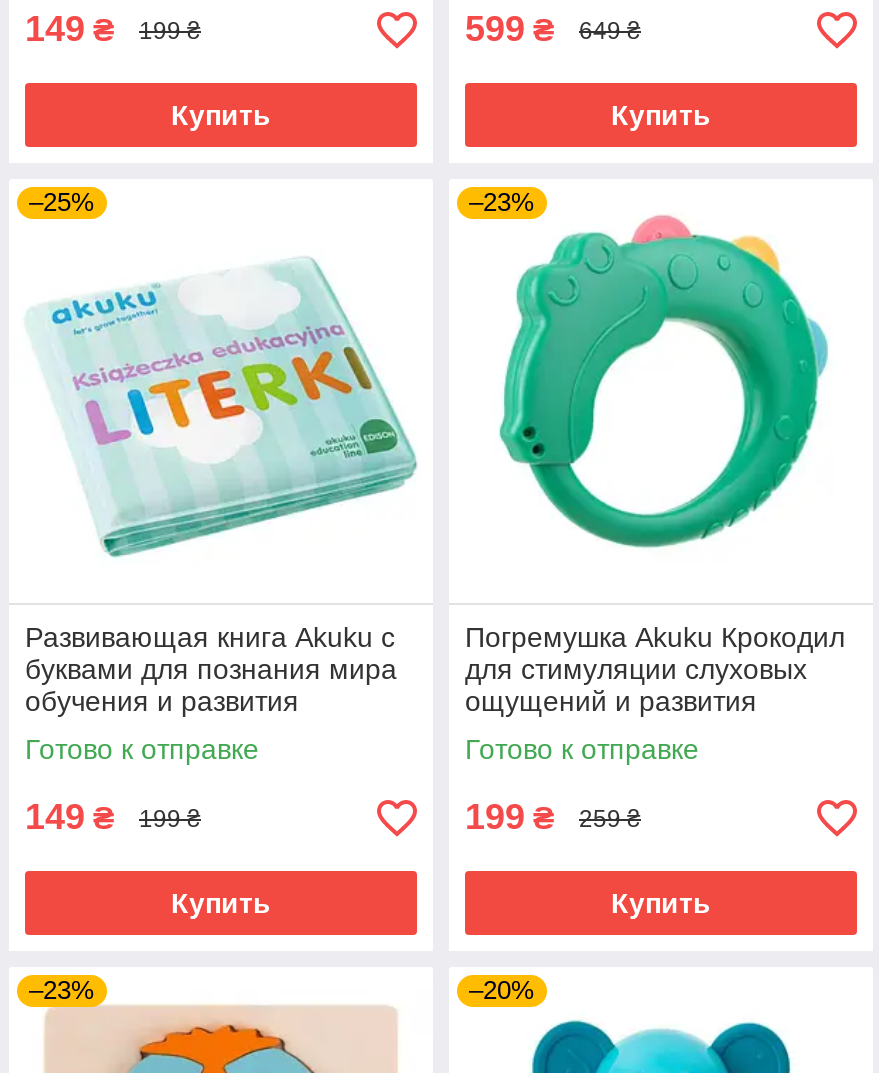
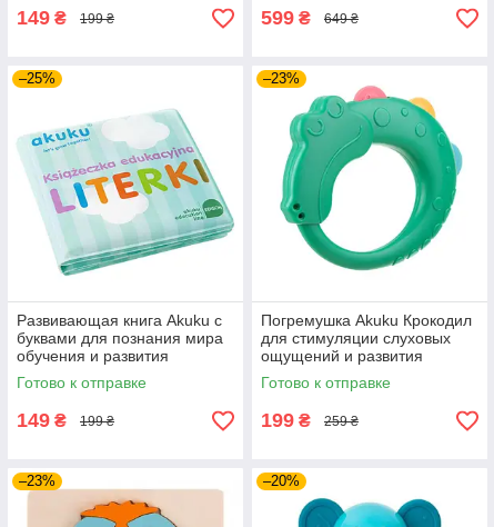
[171,99,271,131] Купить -> none
[611,99,711,131] Купить -> none
[171,887,271,919] Купить -> none
[611,887,711,919] Купить -> none

